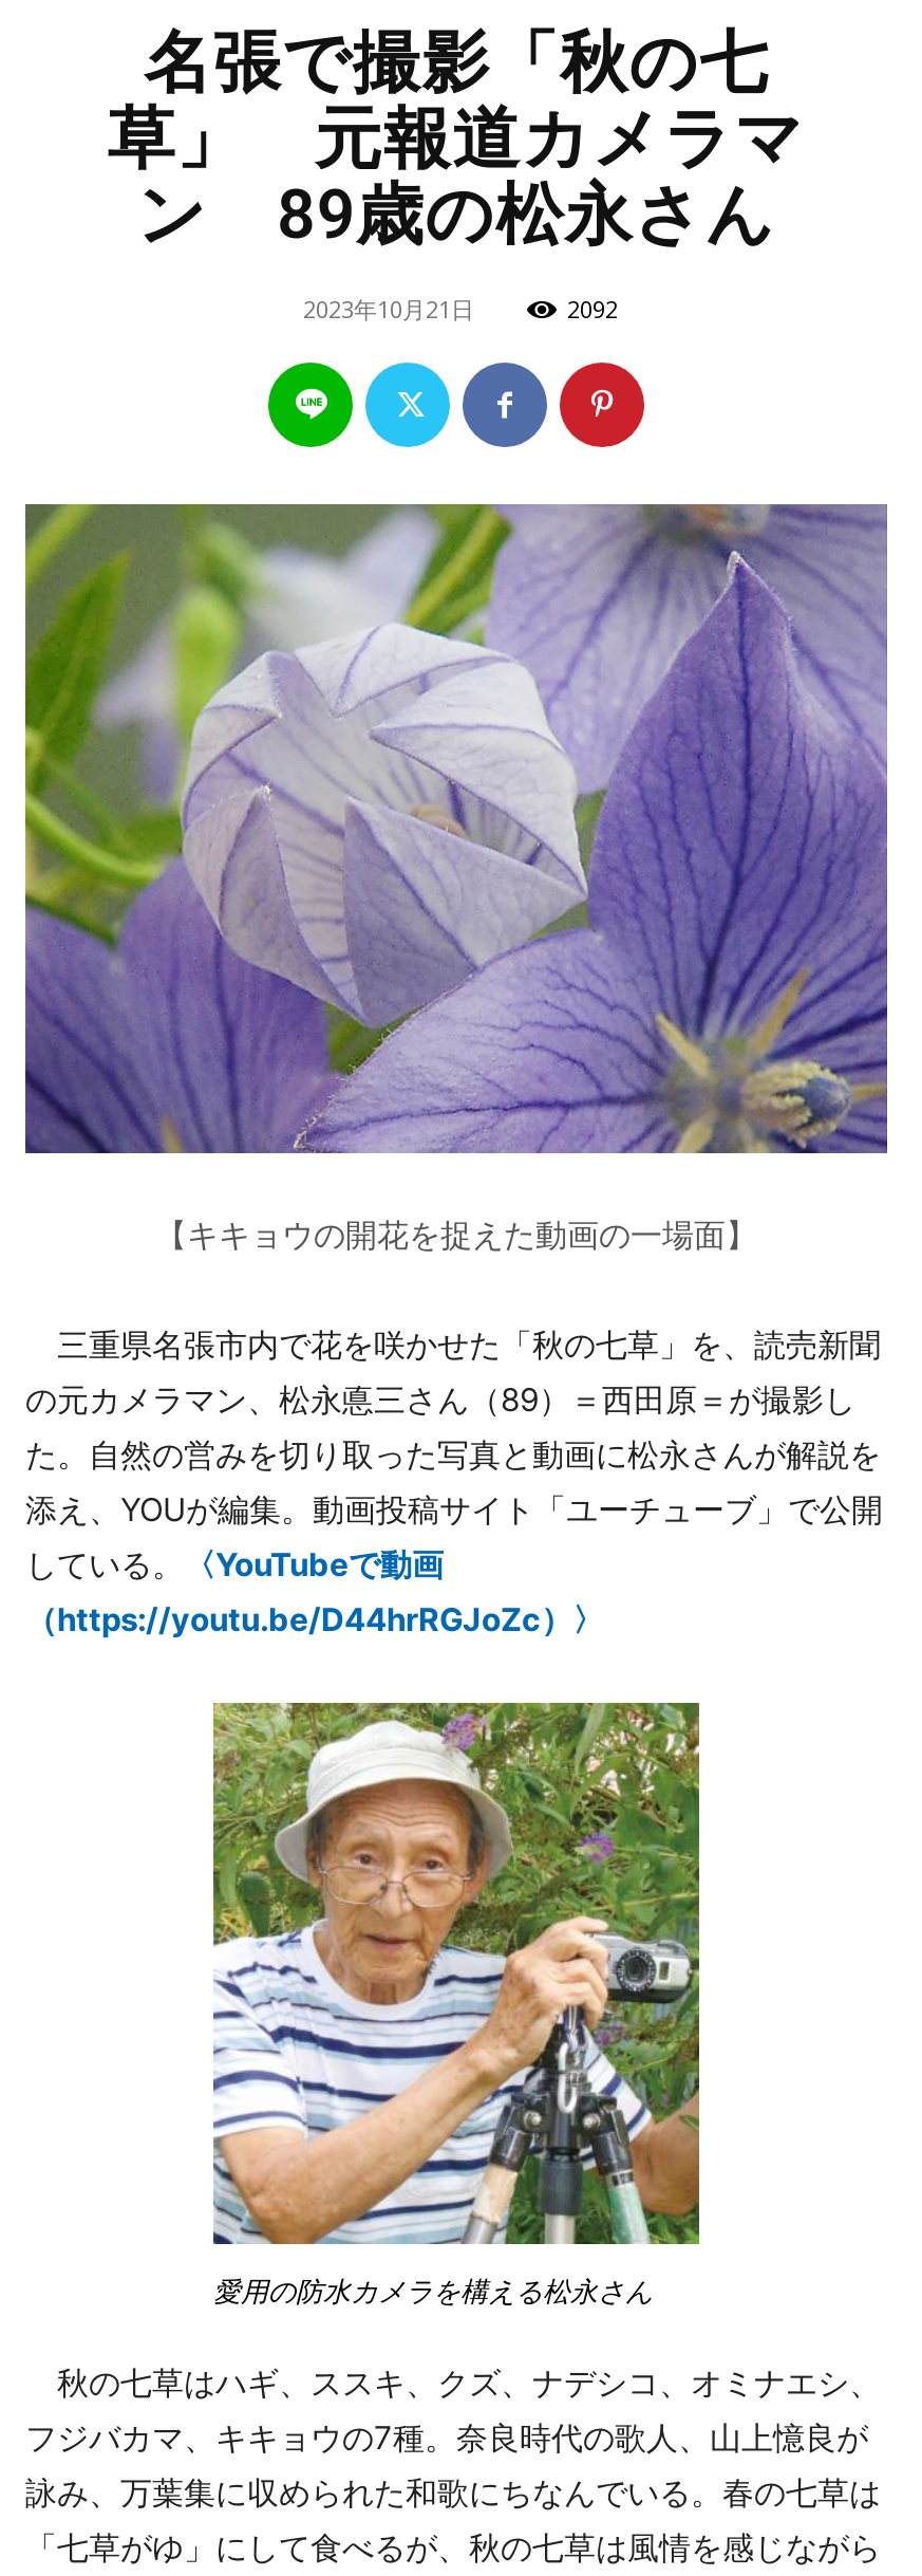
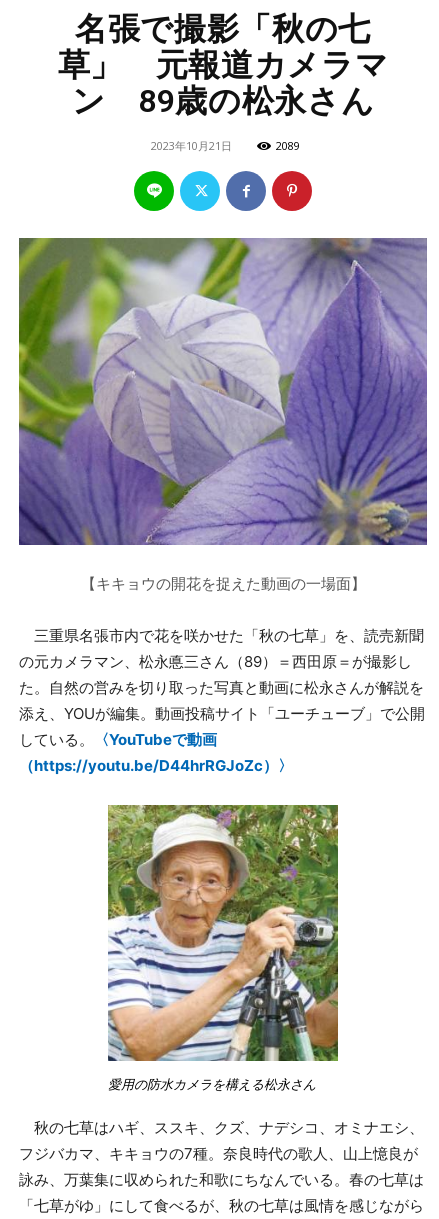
[567,293,618,325] 2092 -> [275,138,299,153] 2089

